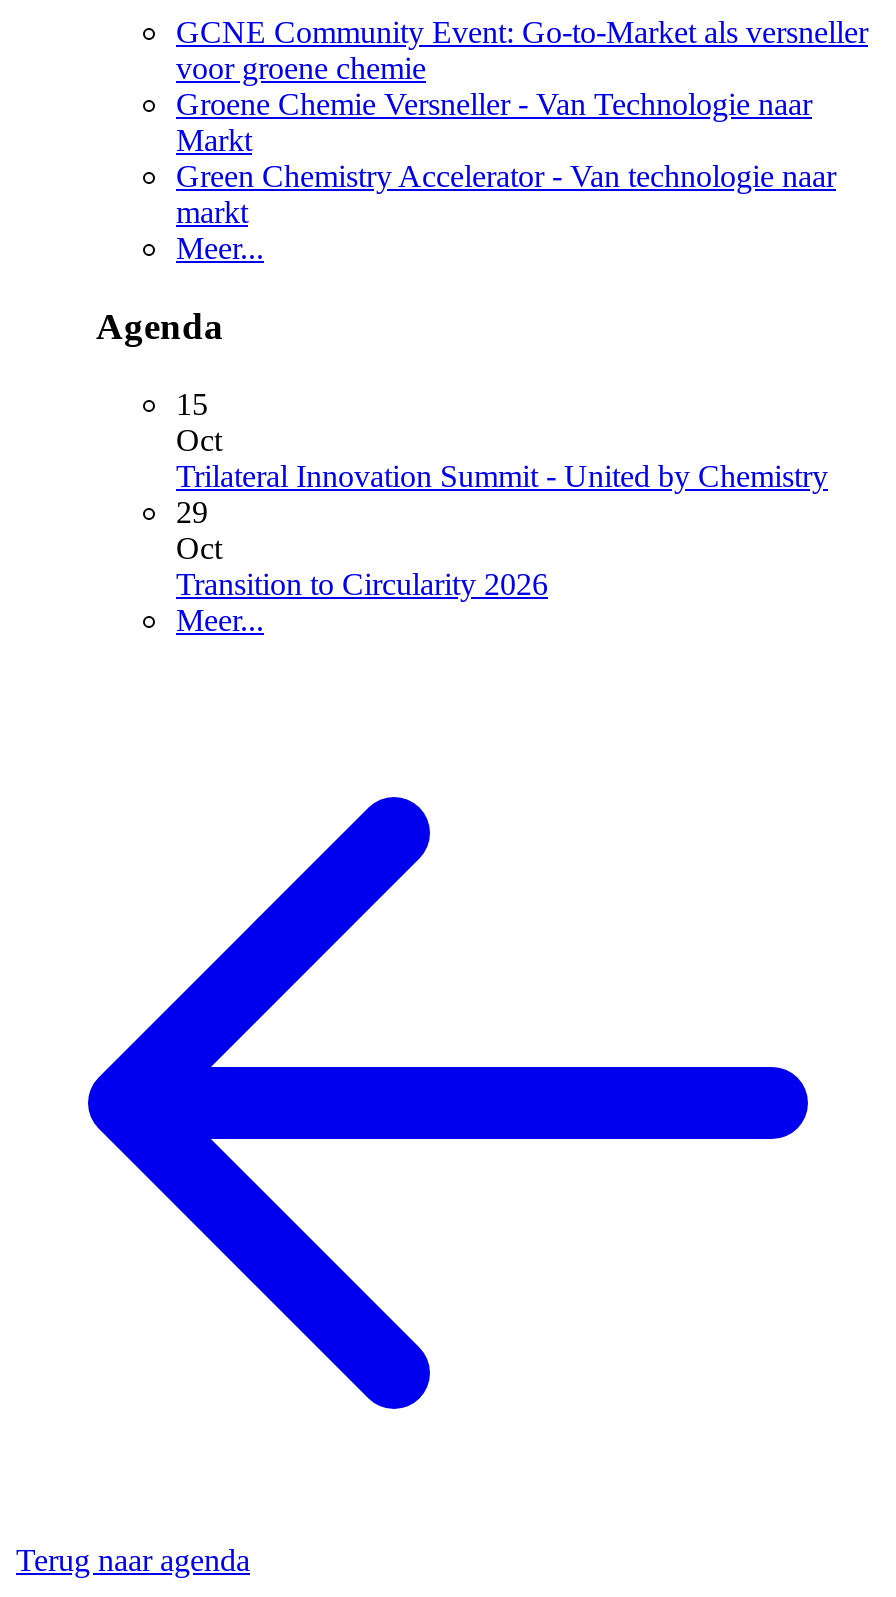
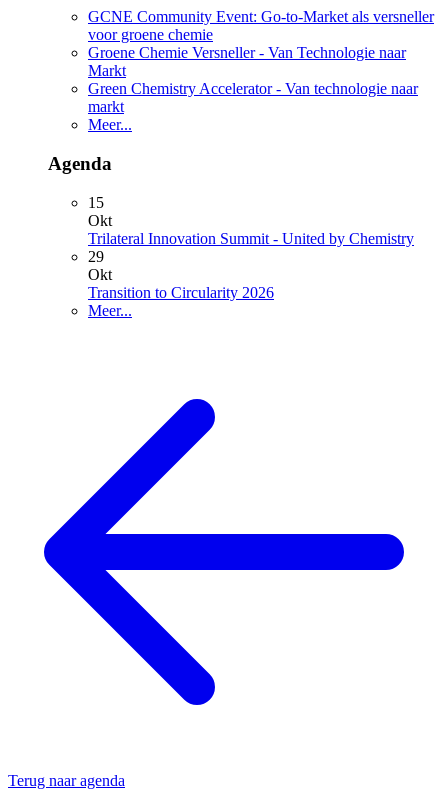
[176,423,222,457] Oct -> [88,212,112,229] Okt
[176,531,222,565] Oct -> [88,266,112,283] Okt

